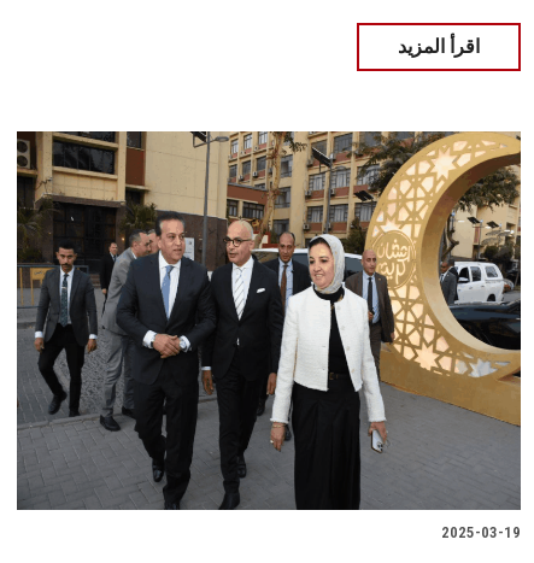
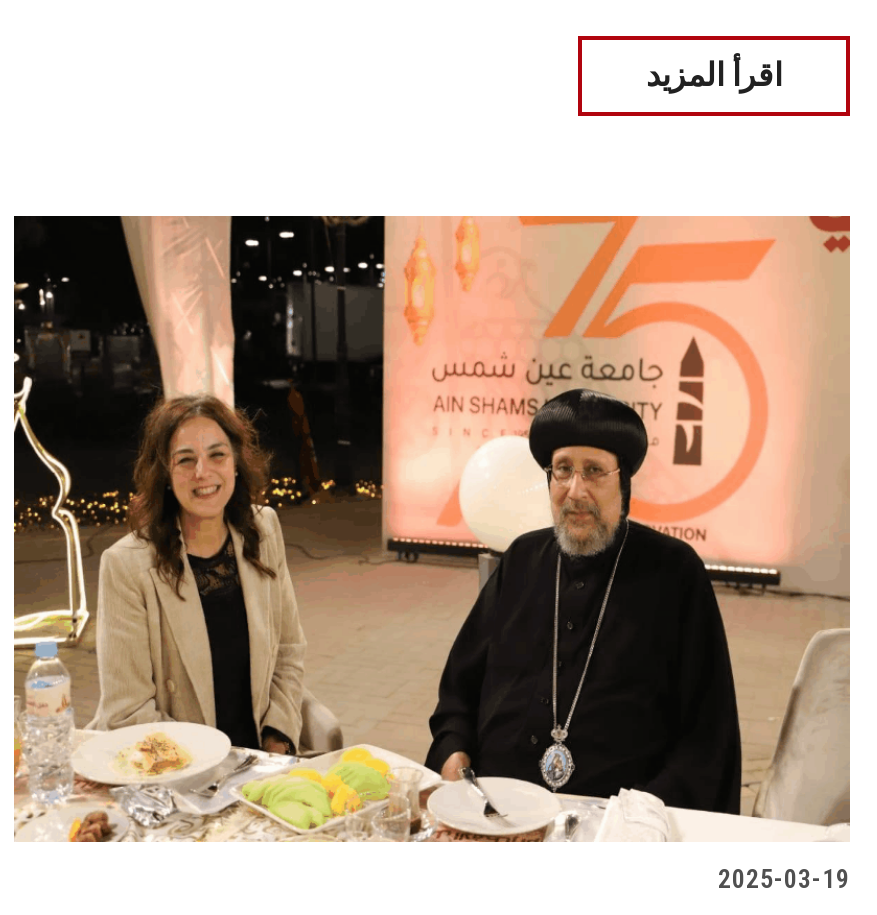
[16,130,522,511] [image] -> [12,215,850,843] [image]

